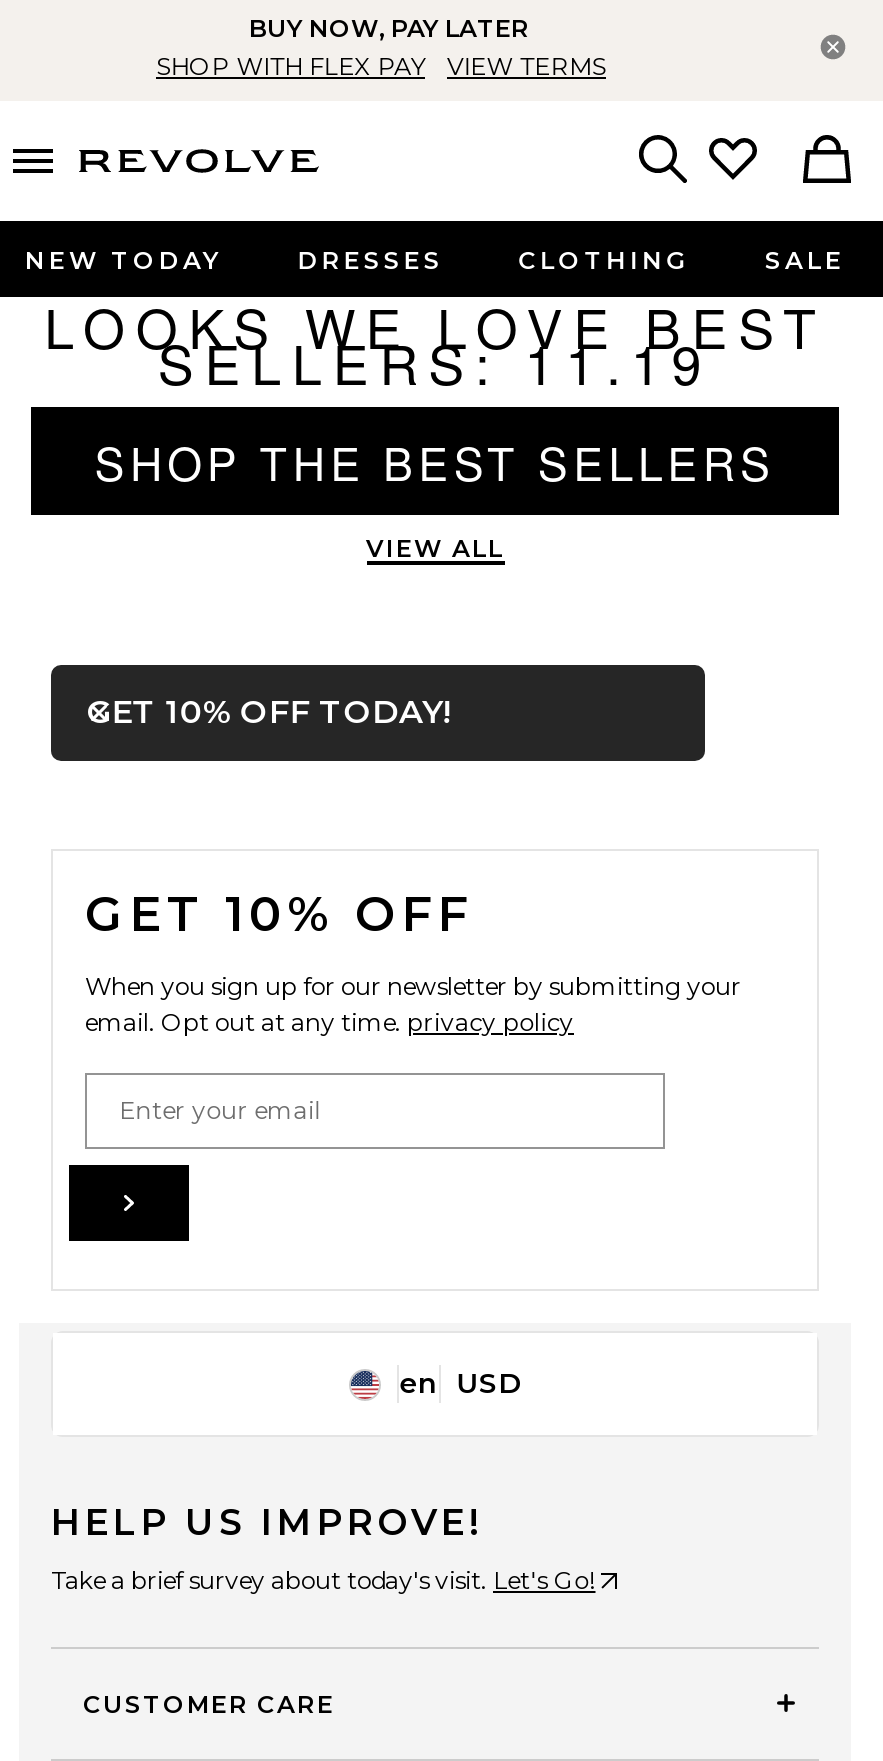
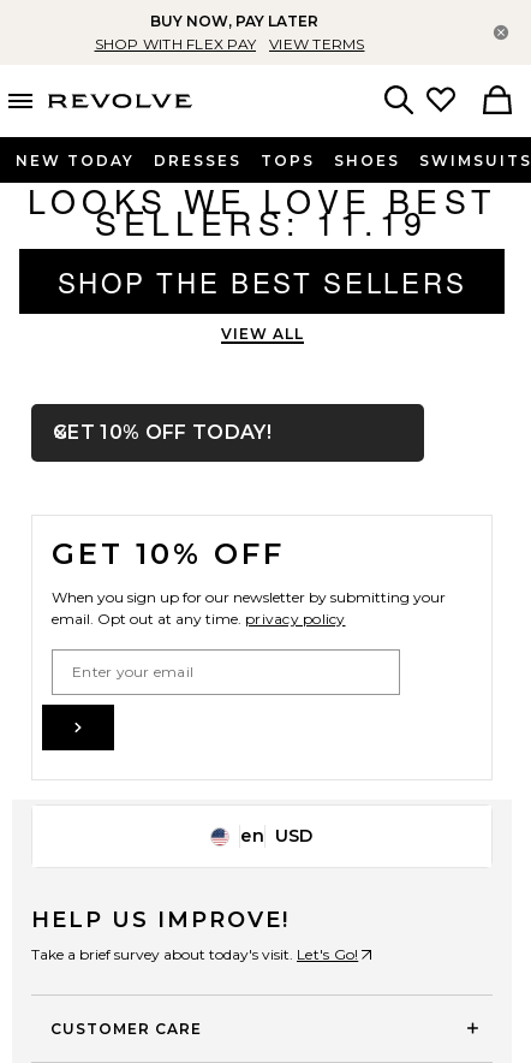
[518,245,845,275] CLOTHING | SALE -> [261,152,531,170] TOPS | SHOES | SWIMSUITS

